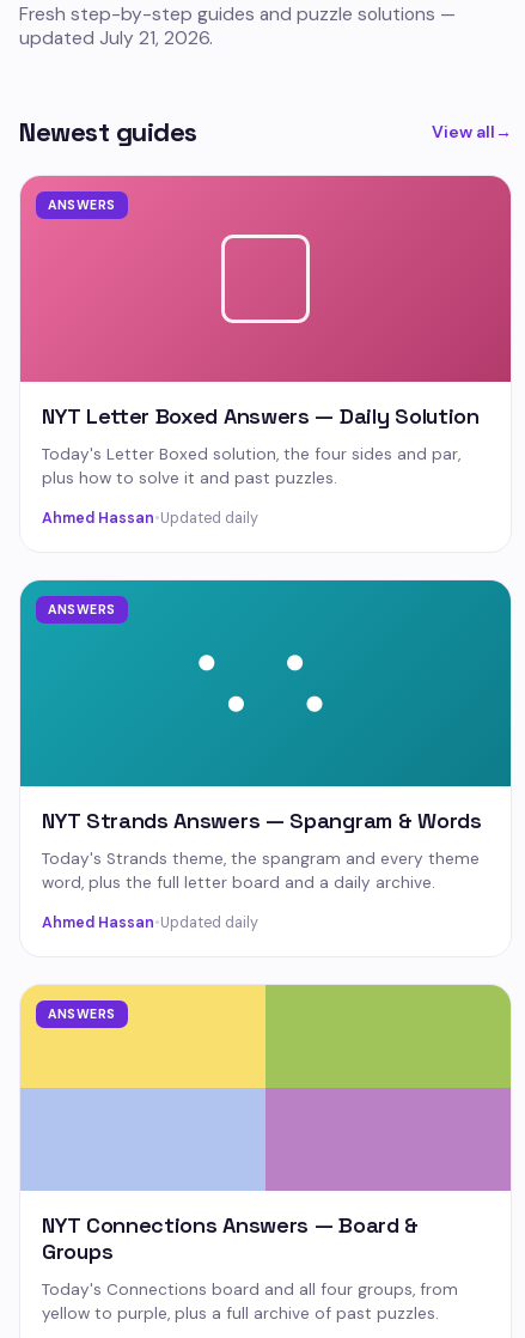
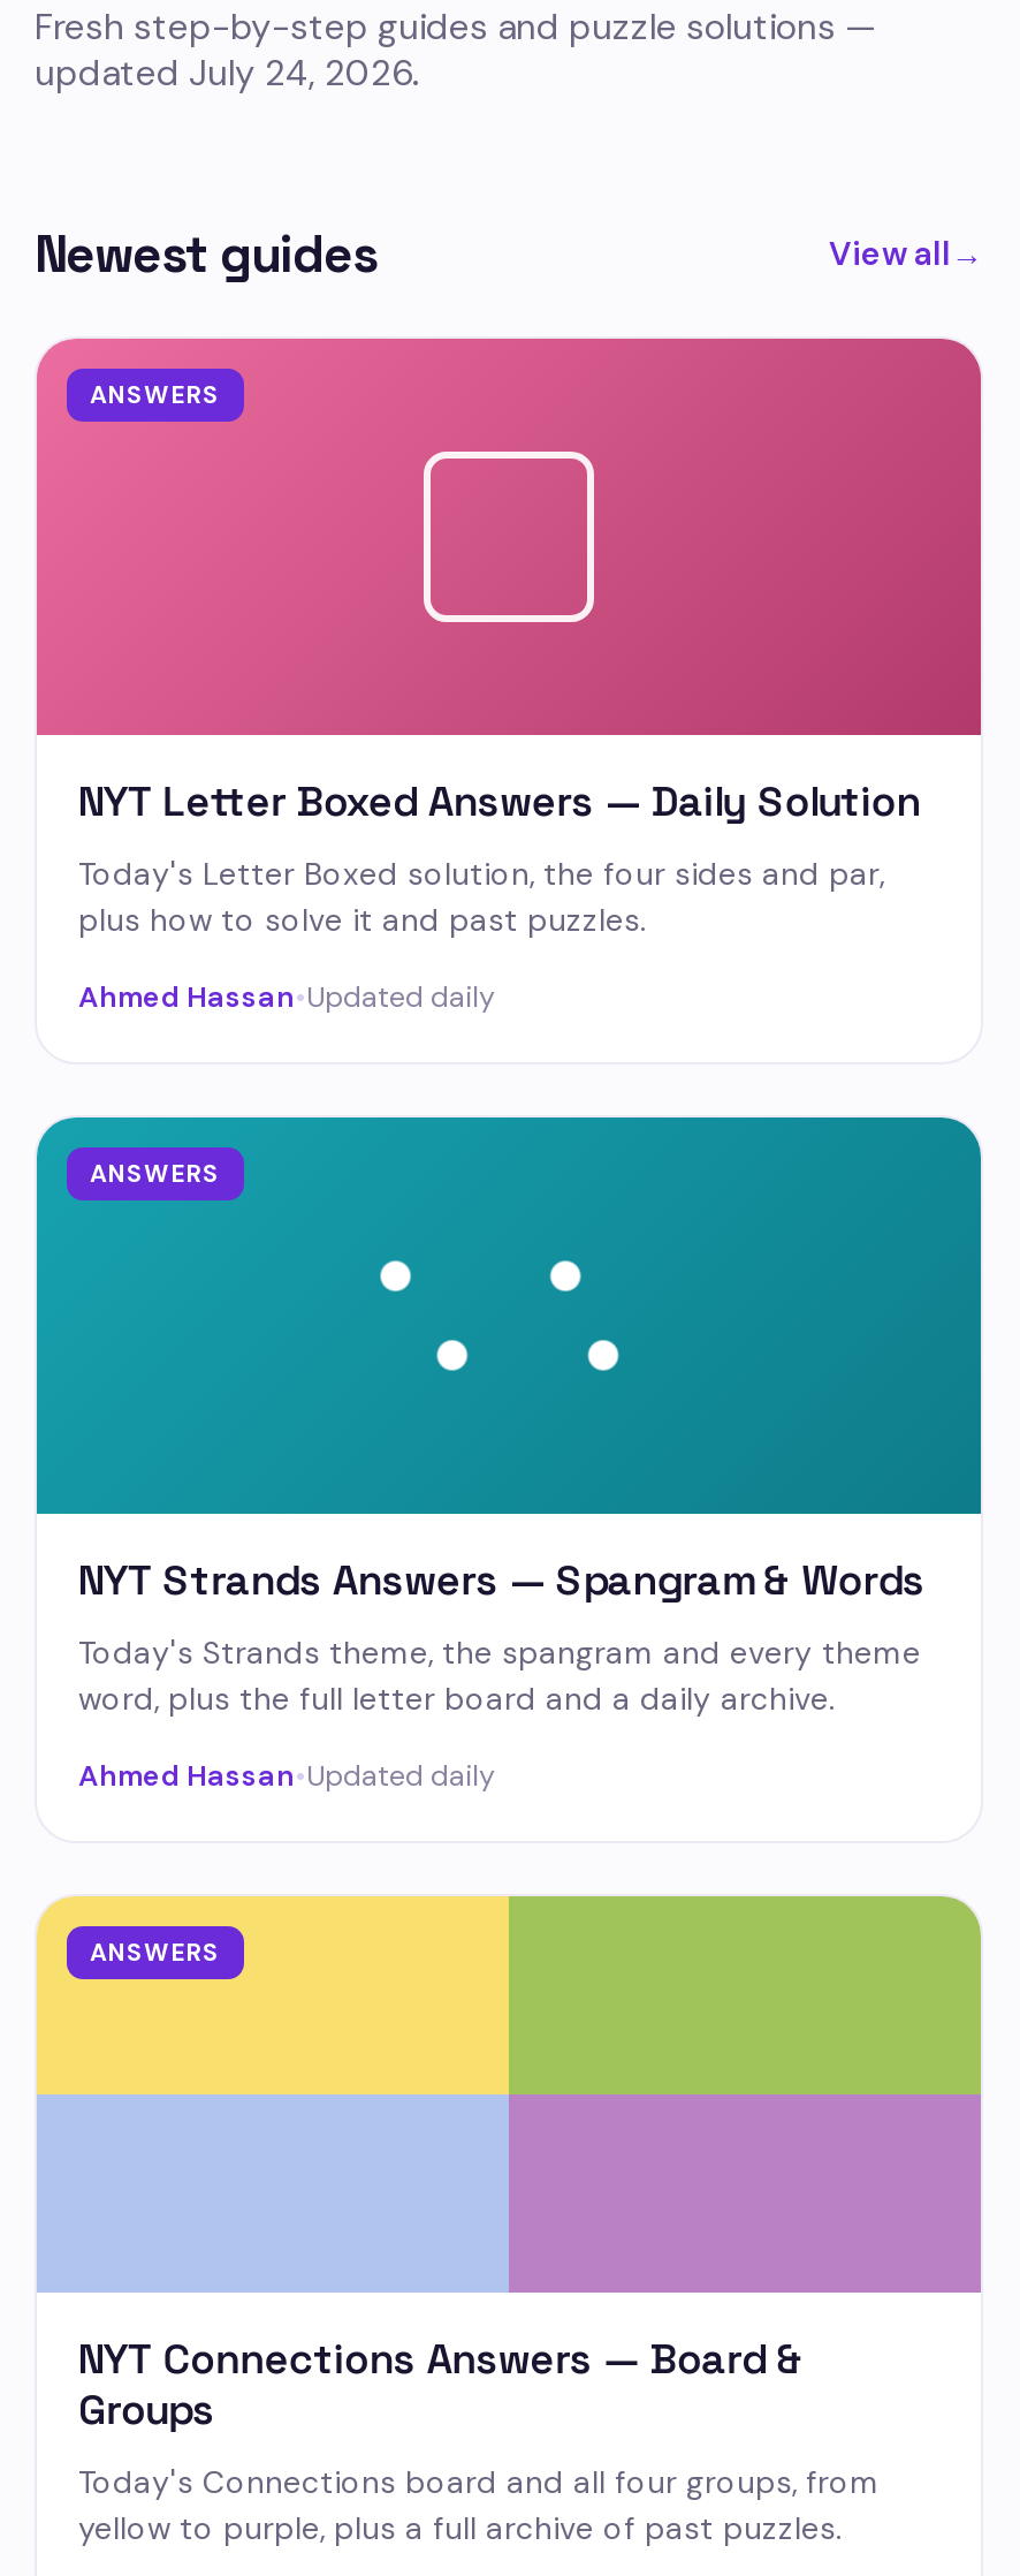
[19,26,213,50] updated July 21, 2026. -> [35,51,419,97] updated July 24, 2026.

